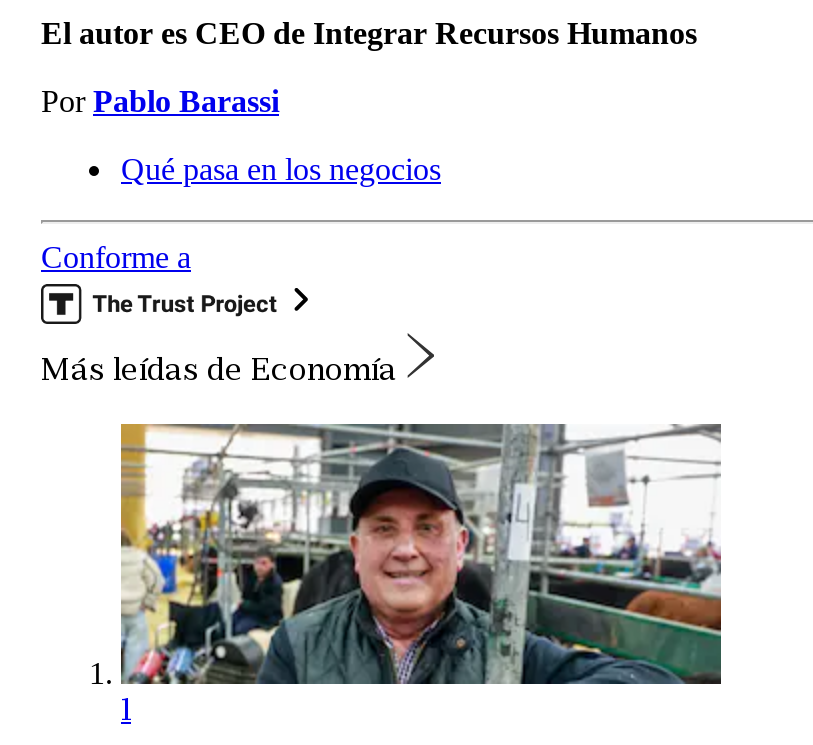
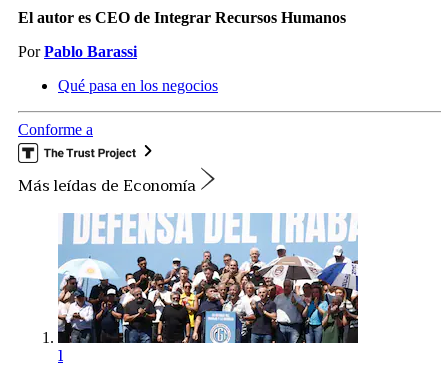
[119,422,723,686] [image] -> [57,213,359,344] [image]

